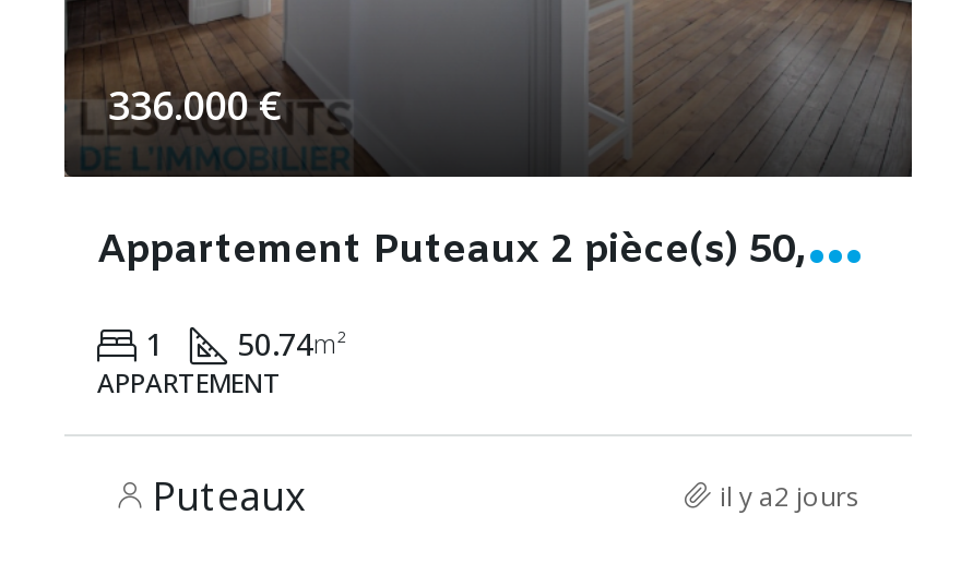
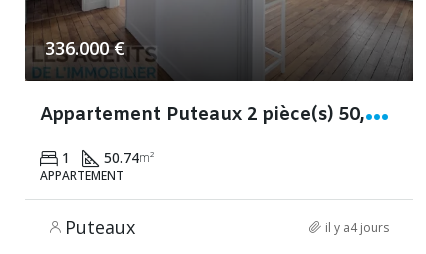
[720,477,859,514] il y a2 jours -> [325,219,389,236] il y a4 jours

